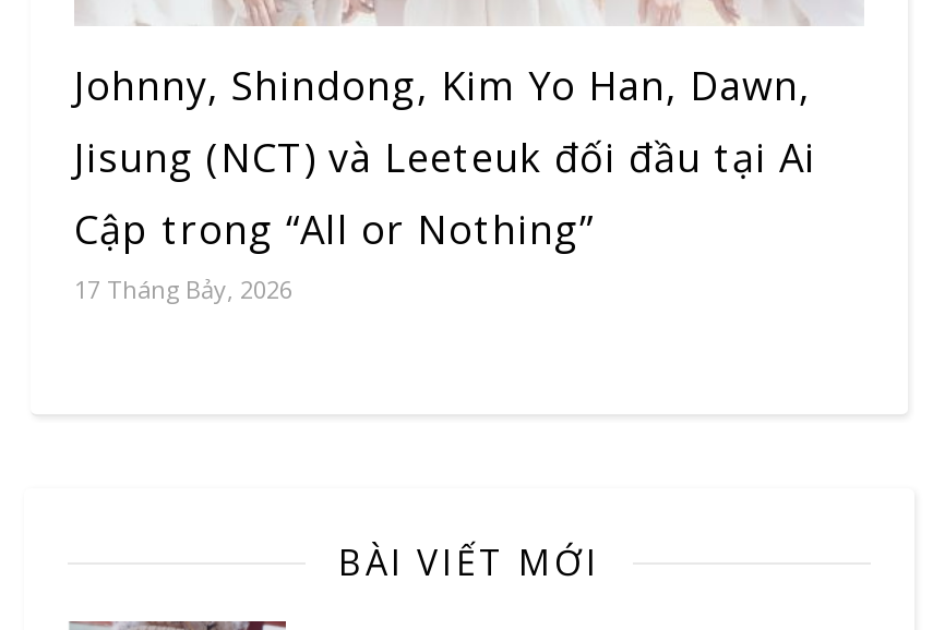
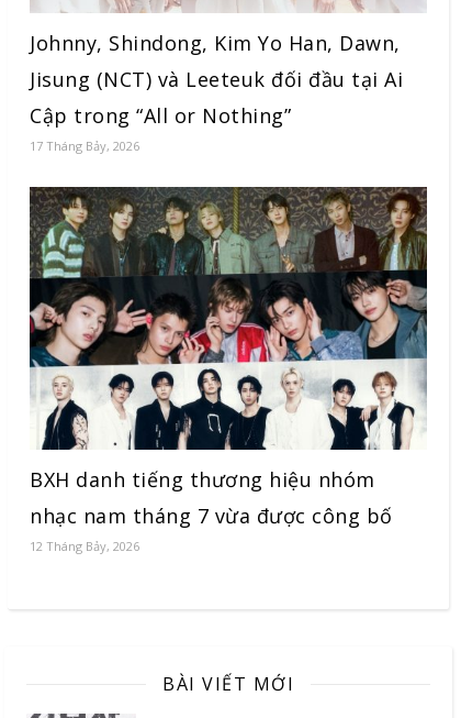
none -> [29,186,428,554] [image] | BXH danh tiếng thương hiệu nhóm | nhạc nam tháng 7 vừa được công bố | 12 Tháng Bảy, 2026

